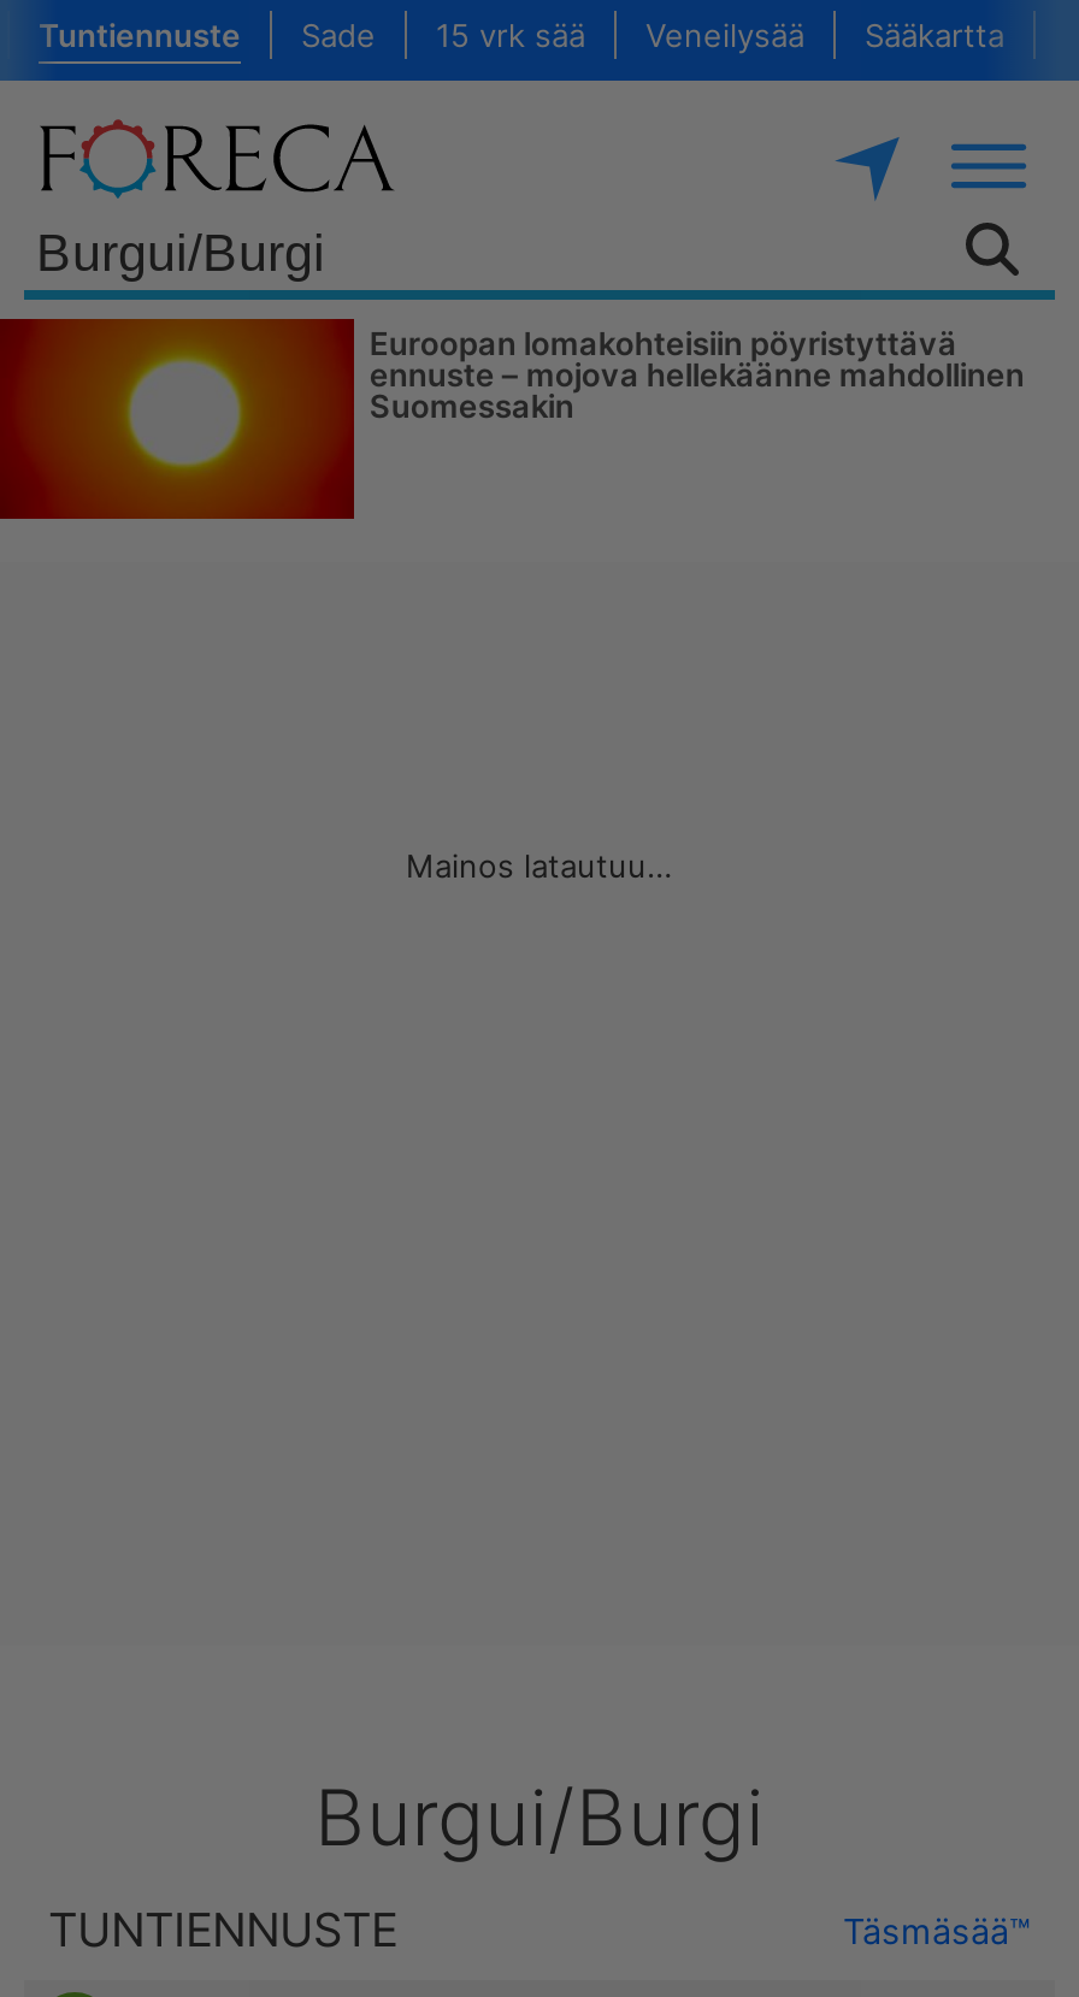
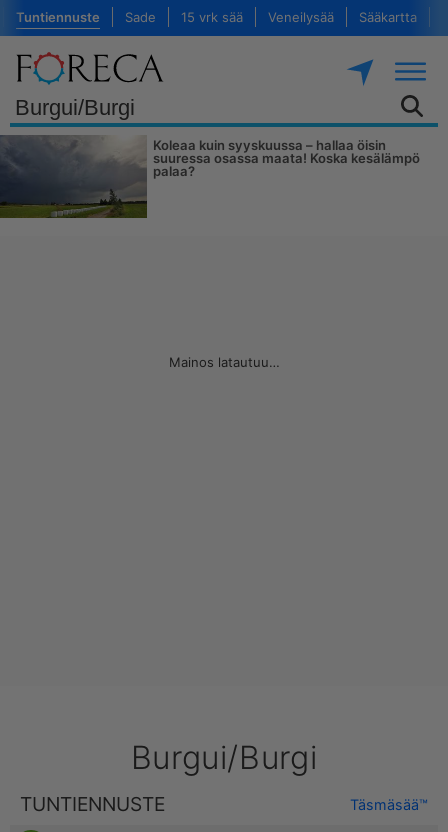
[7,317,1025,521] [image] | Euroopan lomakohteisiin pöyristyttävä | ennuste – mojova hellekäänne mahdollinen | Suomessakin -> [3,134,420,219] [image] | Koleaa kuin syyskuussa – hallaa öisin | suuressa osassa maata! Koska kesälämpö | palaa?

